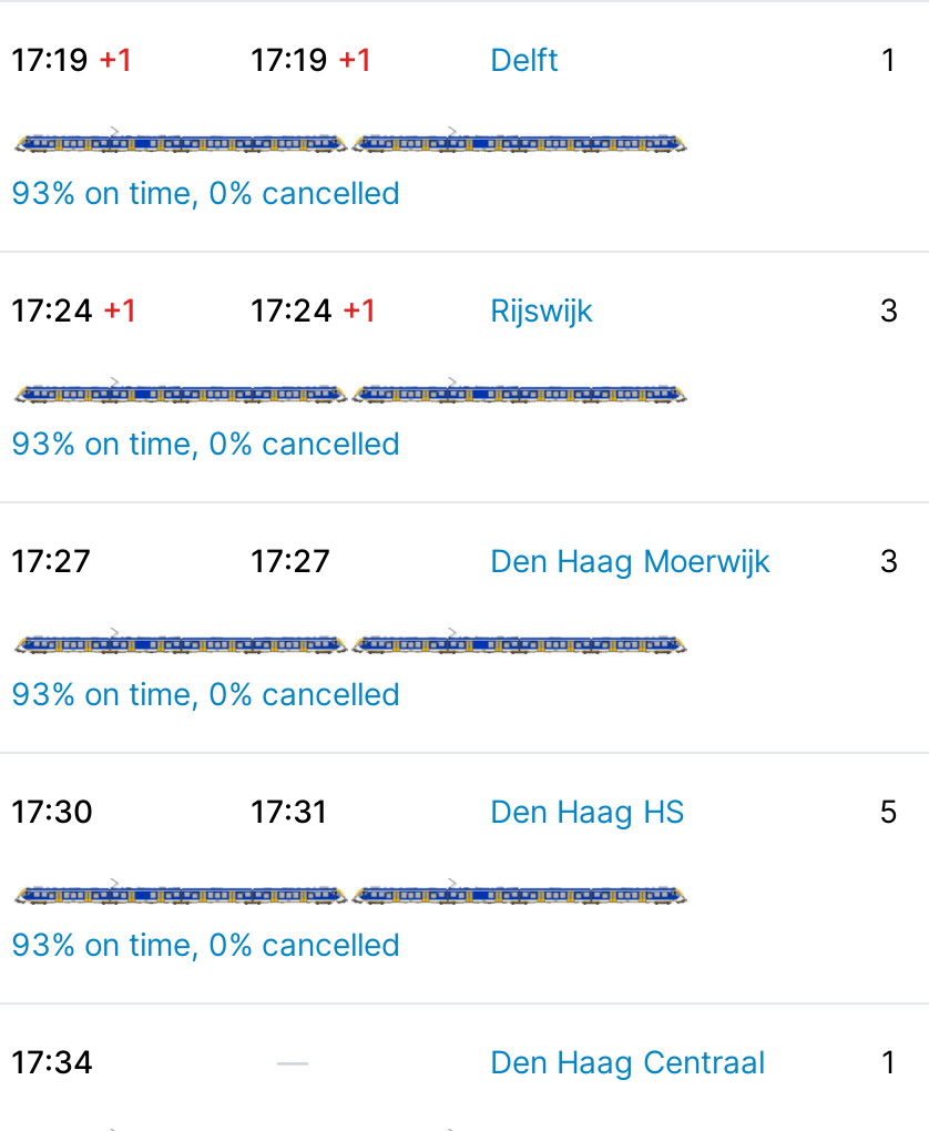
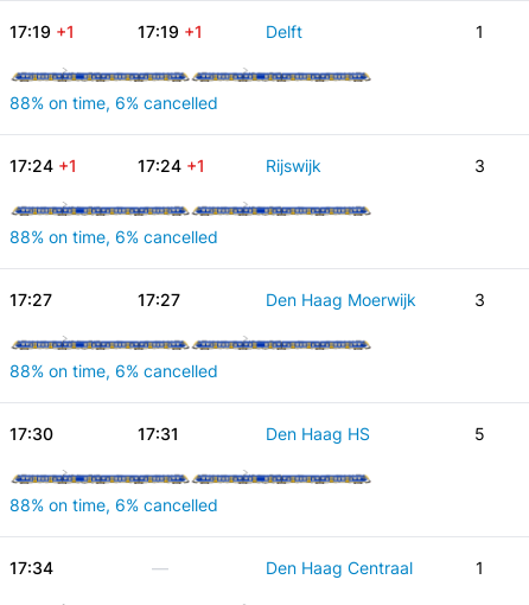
[11,173,401,211] 93% on time, 0% cancelled -> [9,93,218,113] 88% on time, 6% cancelled
[11,424,401,461] 93% on time, 0% cancelled -> [9,227,218,247] 88% on time, 6% cancelled
[11,674,401,712] 93% on time, 0% cancelled -> [9,361,218,381] 88% on time, 6% cancelled
[11,925,401,962] 93% on time, 0% cancelled -> [9,495,218,515] 88% on time, 6% cancelled

